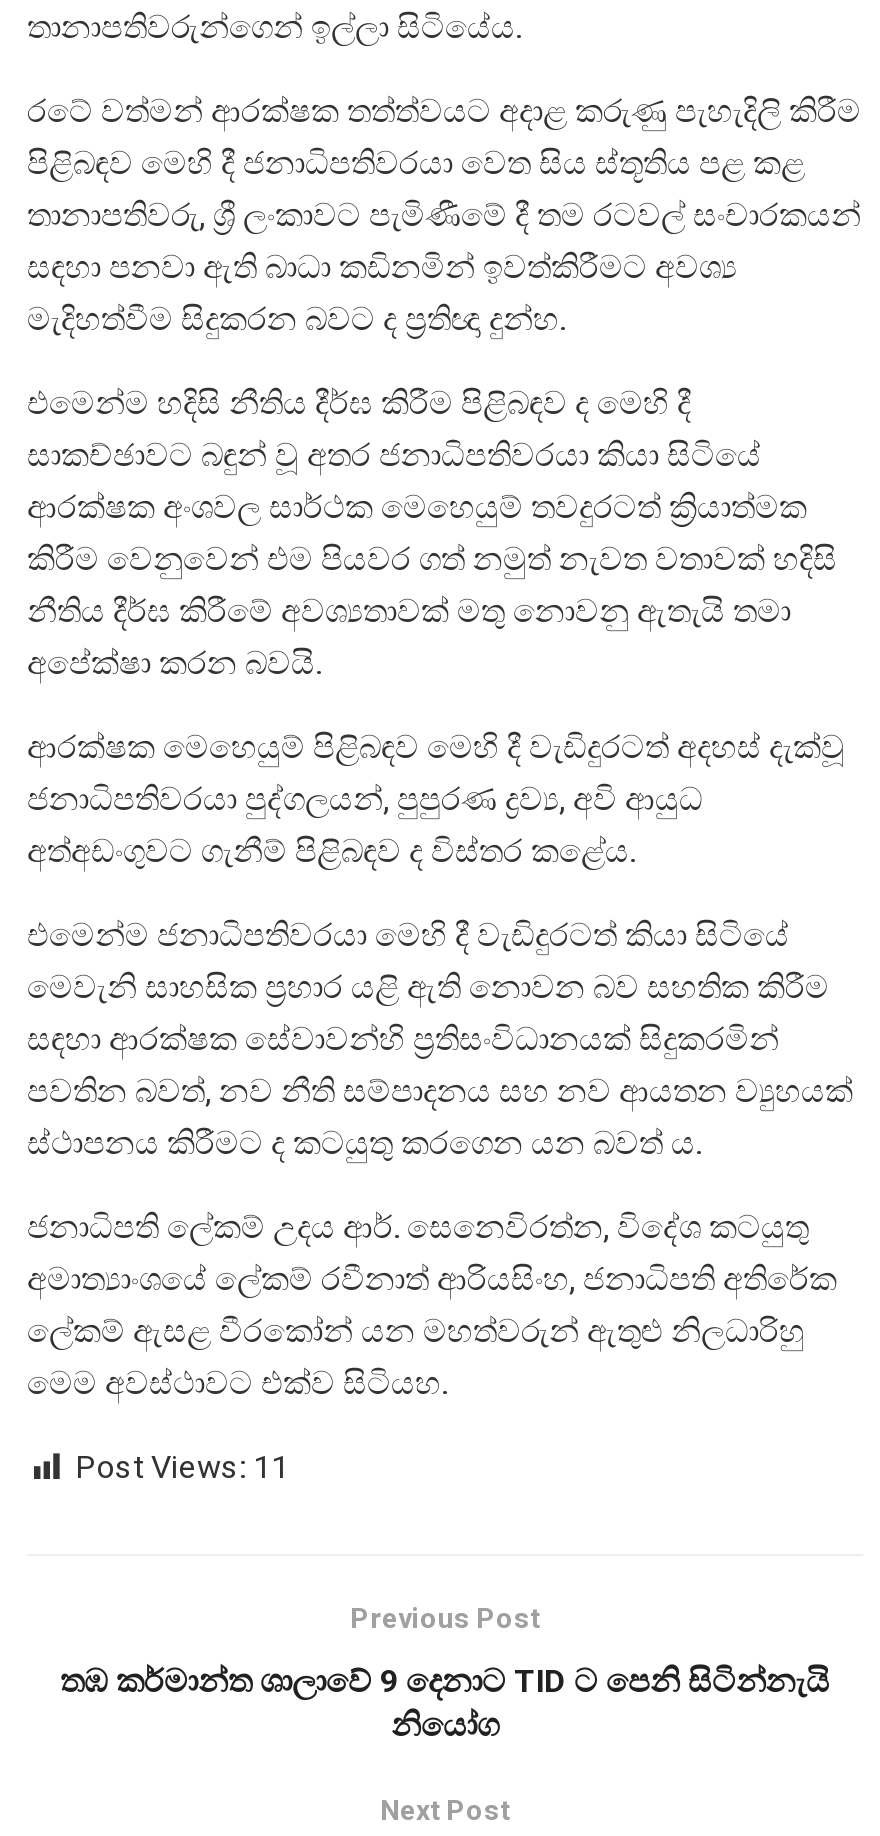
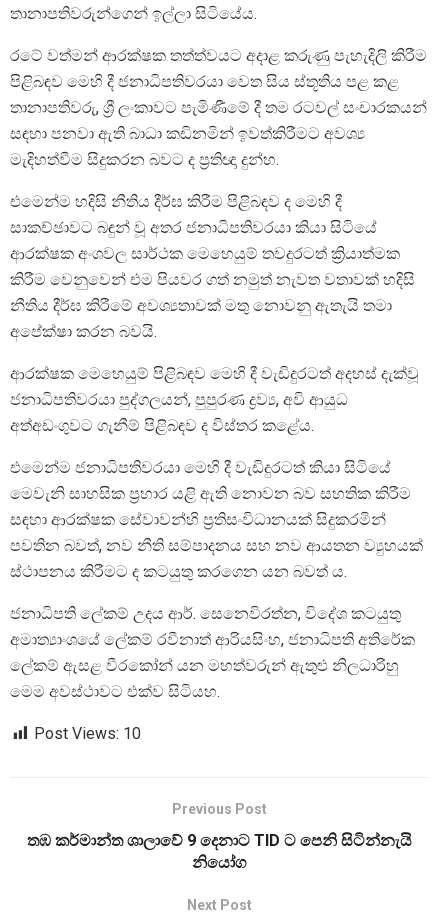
[75,1448,289,1486] Post Views: 11 -> [34,724,141,743] Post Views: 10

